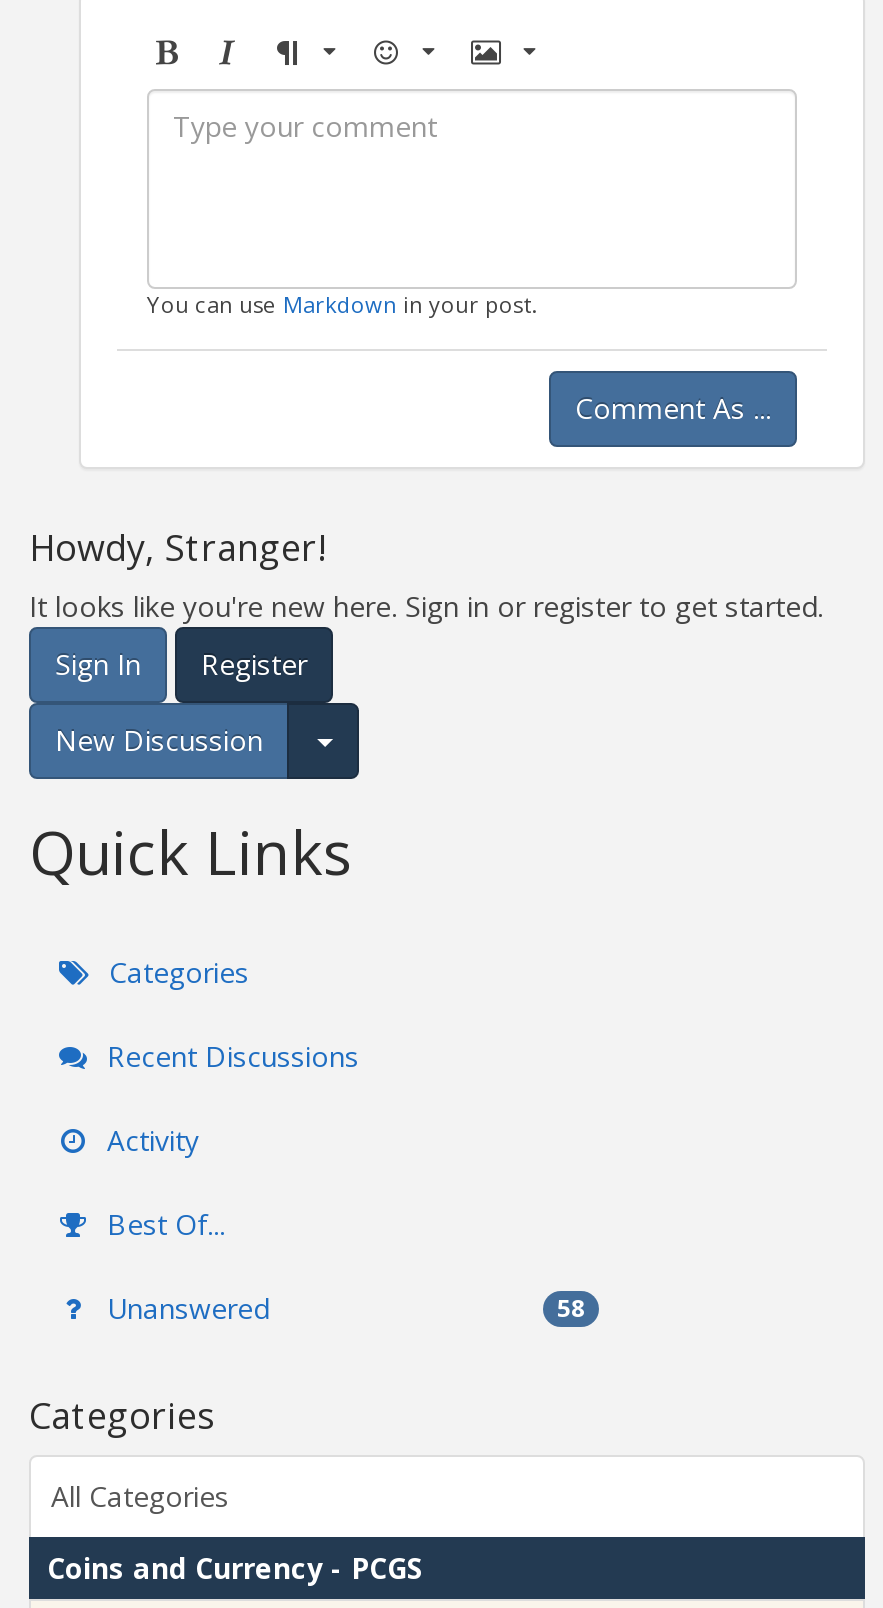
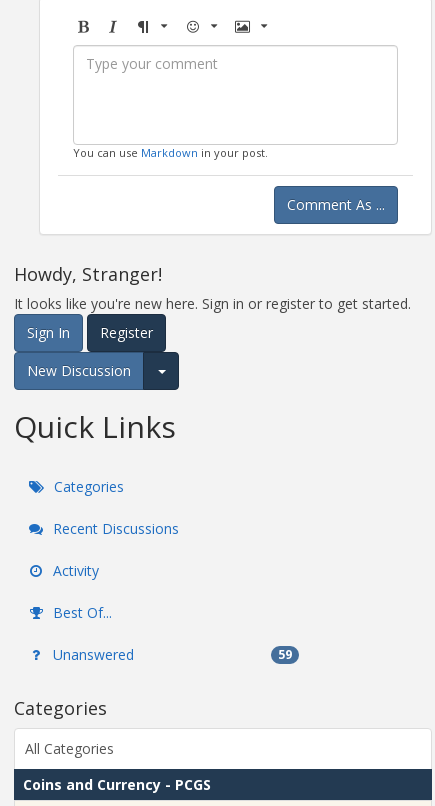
[557,1292,585,1326] 58 -> [278,646,292,663] 59

